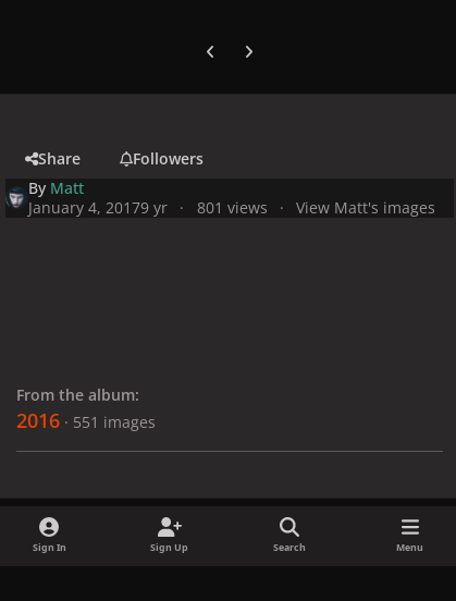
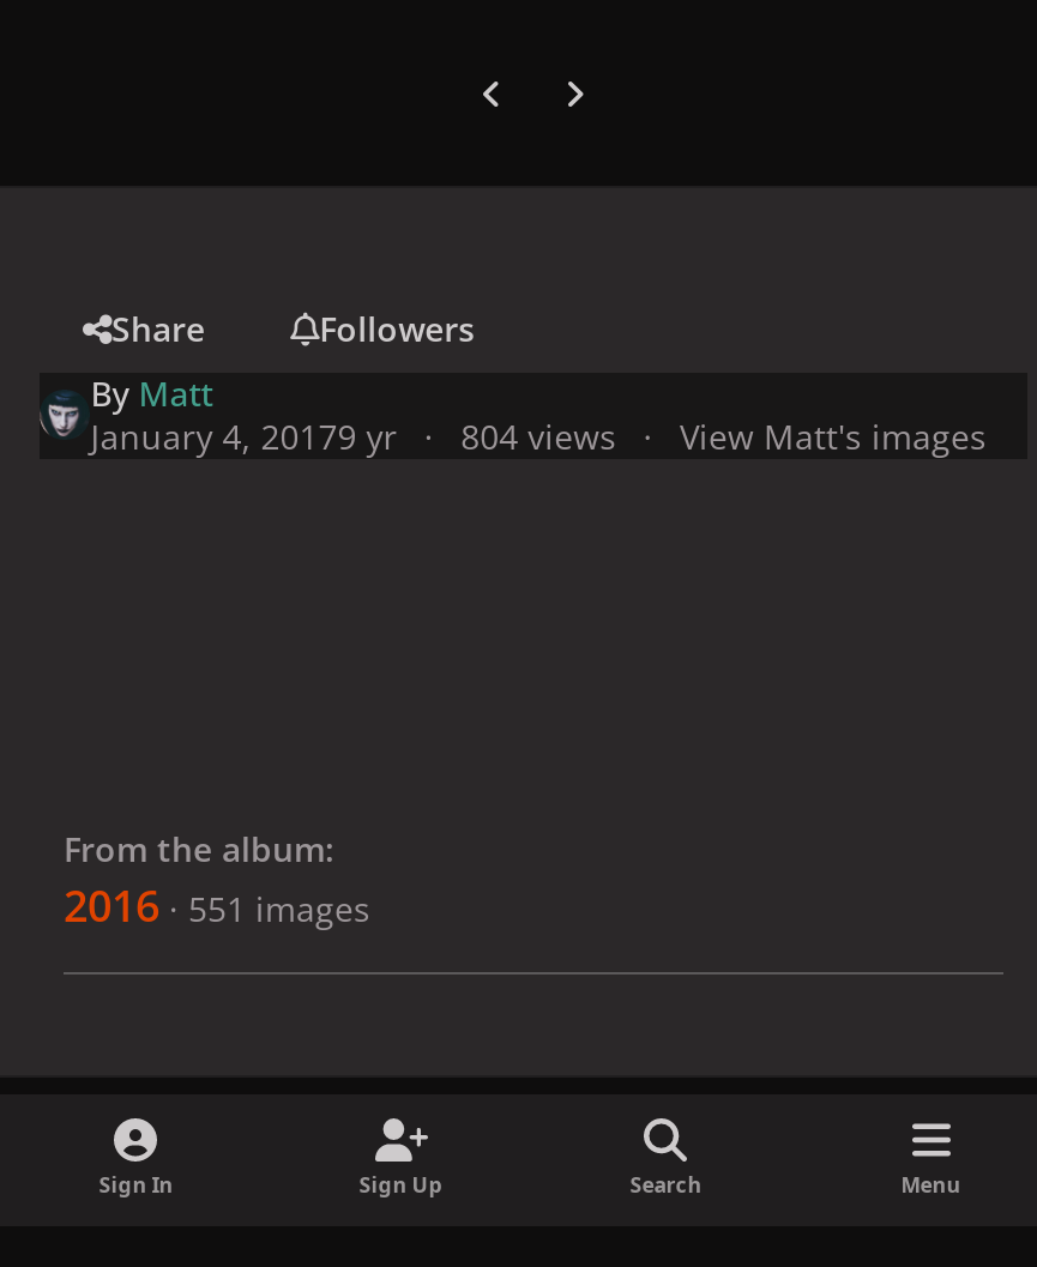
[29,197,435,217] January 4, 20179 yr 801 views View Matt's images -> [90,412,986,458] January 4, 20179 yr 804 views View Matt's images

